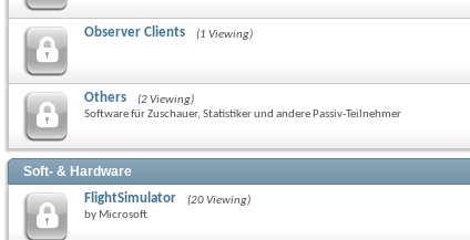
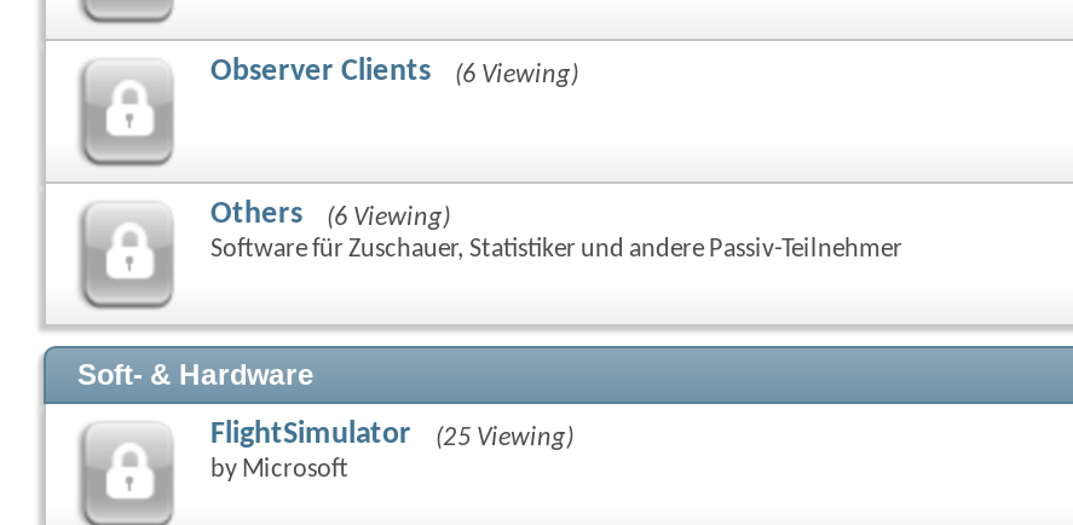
[84,25,253,41] Observer Clients (1 Viewing) -> [210,56,578,90] Observer Clients (6 Viewing)
[84,91,194,106] Others (2 Viewing) -> [210,198,450,232] Others (6 Viewing)
[84,191,251,207] FlightSimulator (20 Viewing) -> [210,419,573,452] FlightSimulator (25 Viewing)

